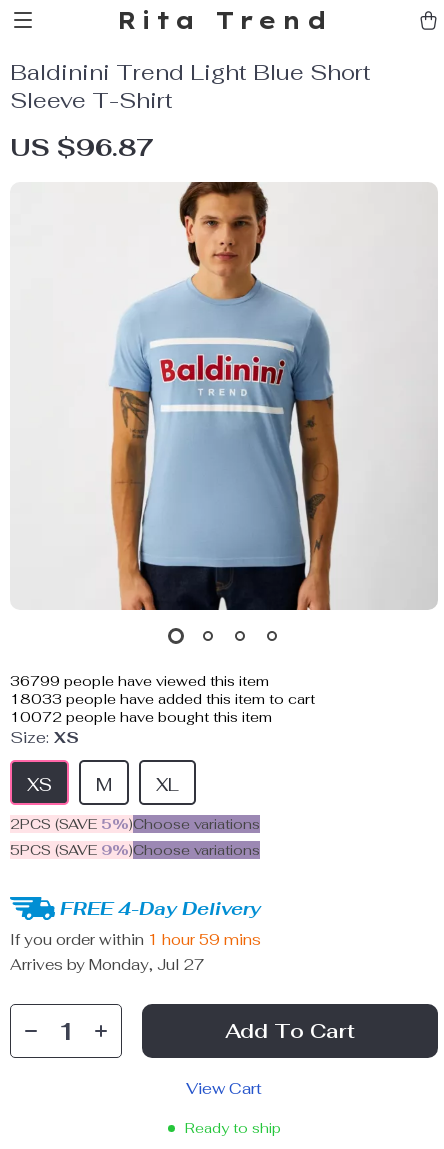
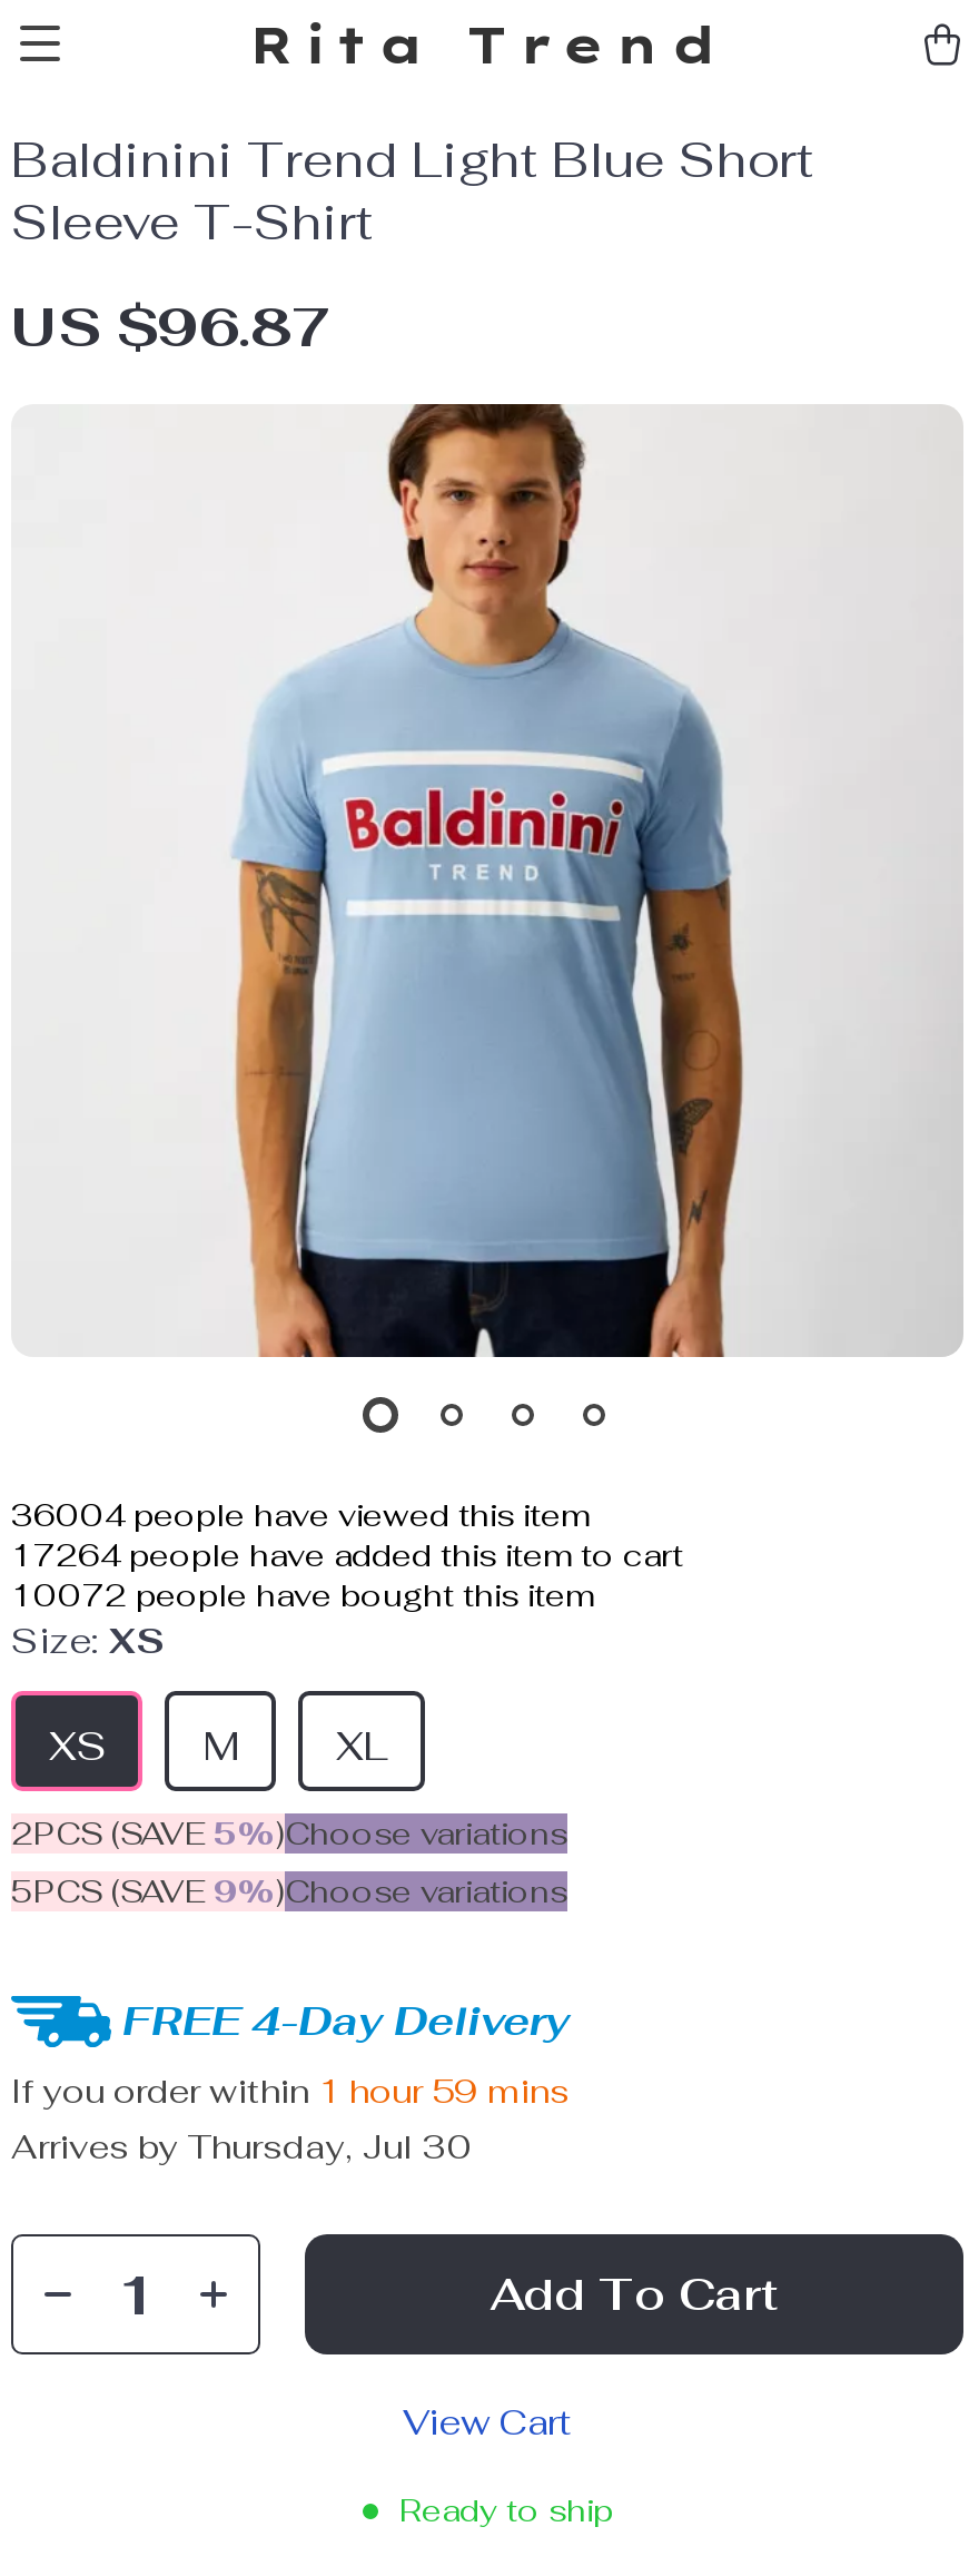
[10,672,269,690] 36799 people have viewed this item -> [11,1495,590,1535] 36004 people have viewed this item
[10,690,315,708] 18033 people have added this item to cart -> [11,1535,683,1575] 17264 people have added this item to cart
[10,955,205,974] Arrives by Monday, Jul 27 -> [11,2125,472,2167] Arrives by Thursday, Jul 30

